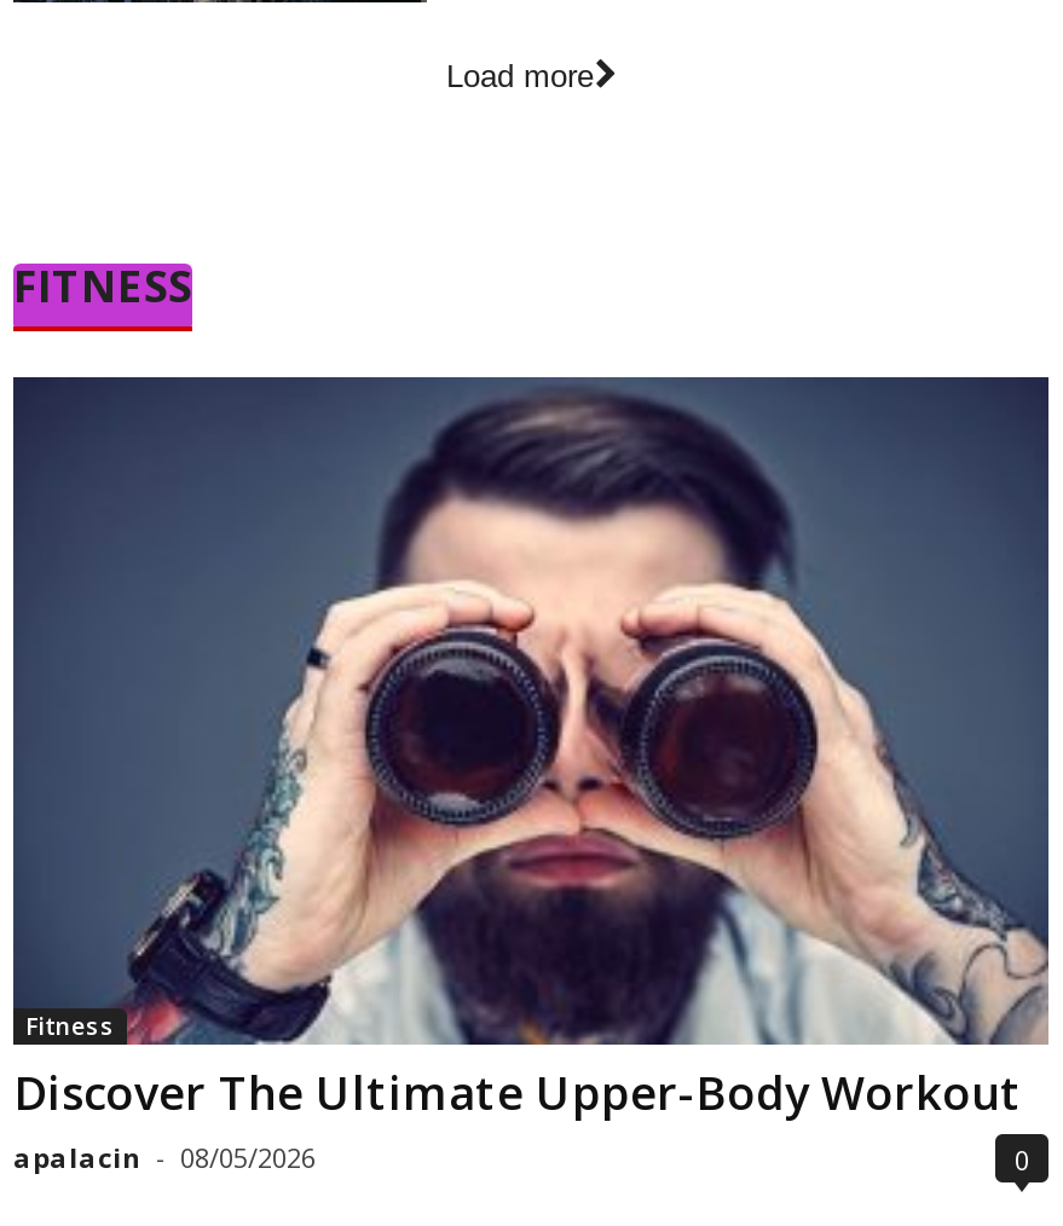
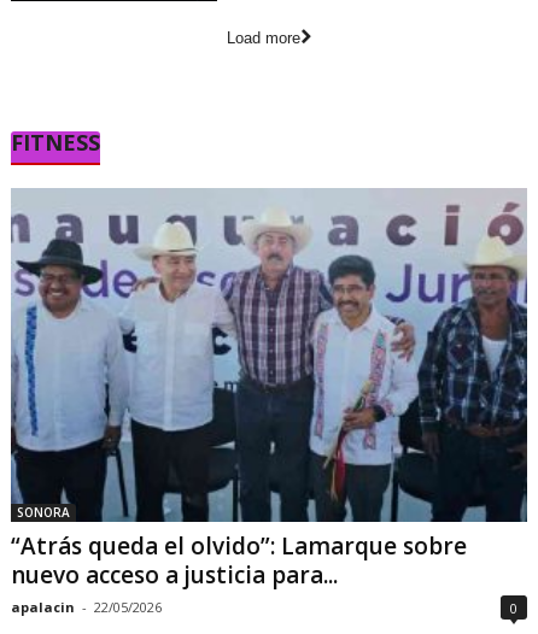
[13,377,1048,1176] [image] | Fitness | Discover The Ultimate Upper-Body Workout | apalacin - 08/05/2026 -> [11,189,527,615] [image] | SONORA | “Atrás queda el olvido”: Lamarque sobre | nuevo acceso a justicia para... | apalacin - 22/05/2026

